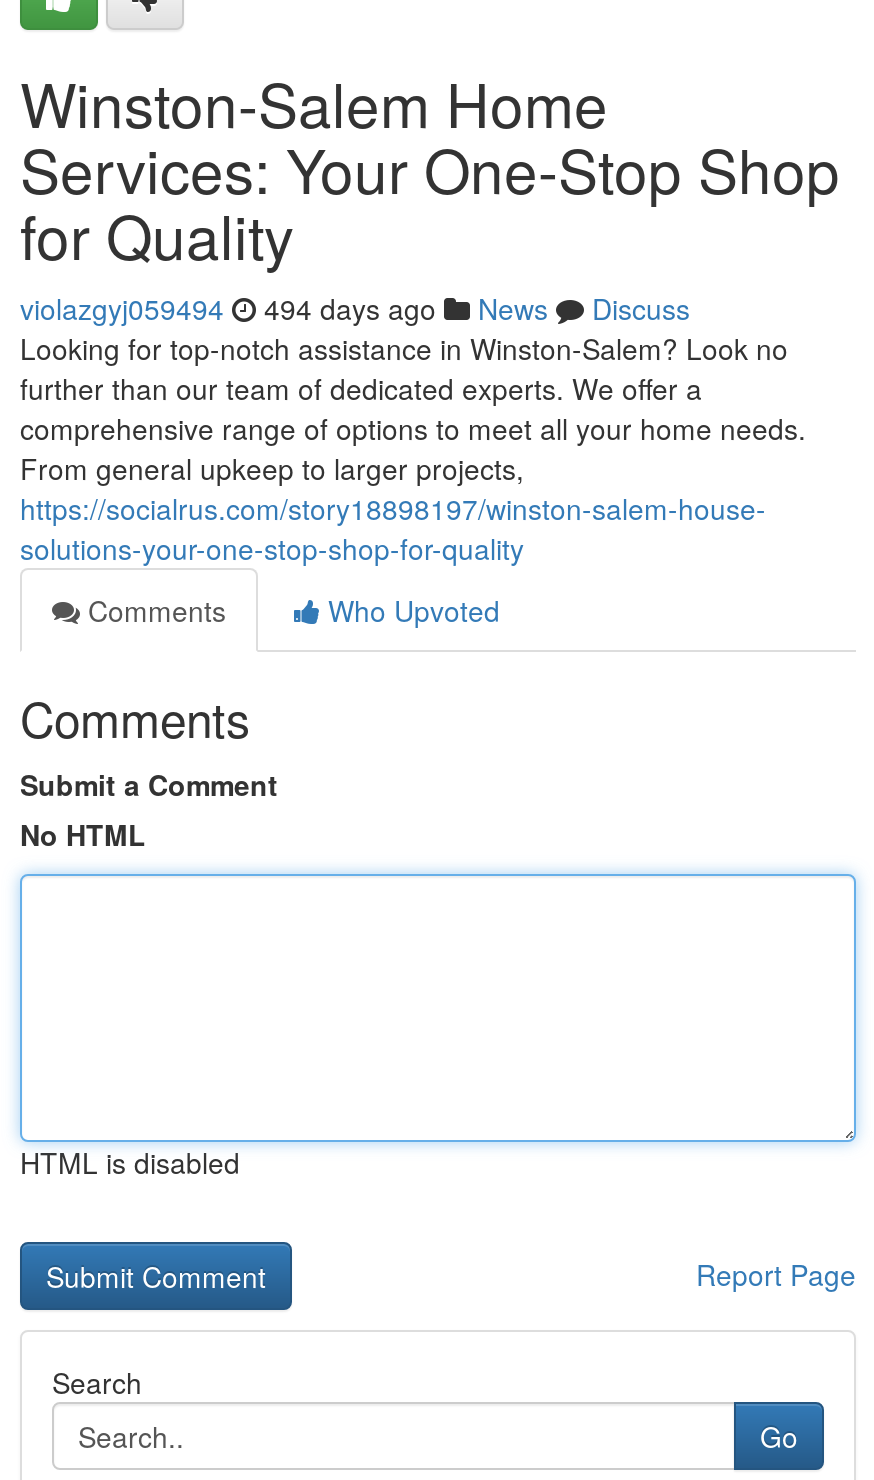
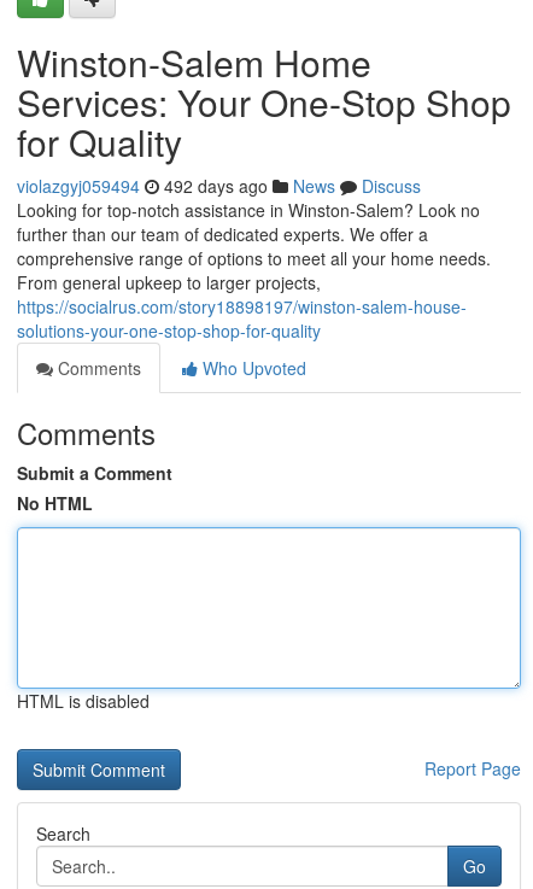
[20,288,690,328] violazgyj059494 494 days ago News Discuss -> [17,174,421,198] violazgyj059494 492 days ago News Discuss

